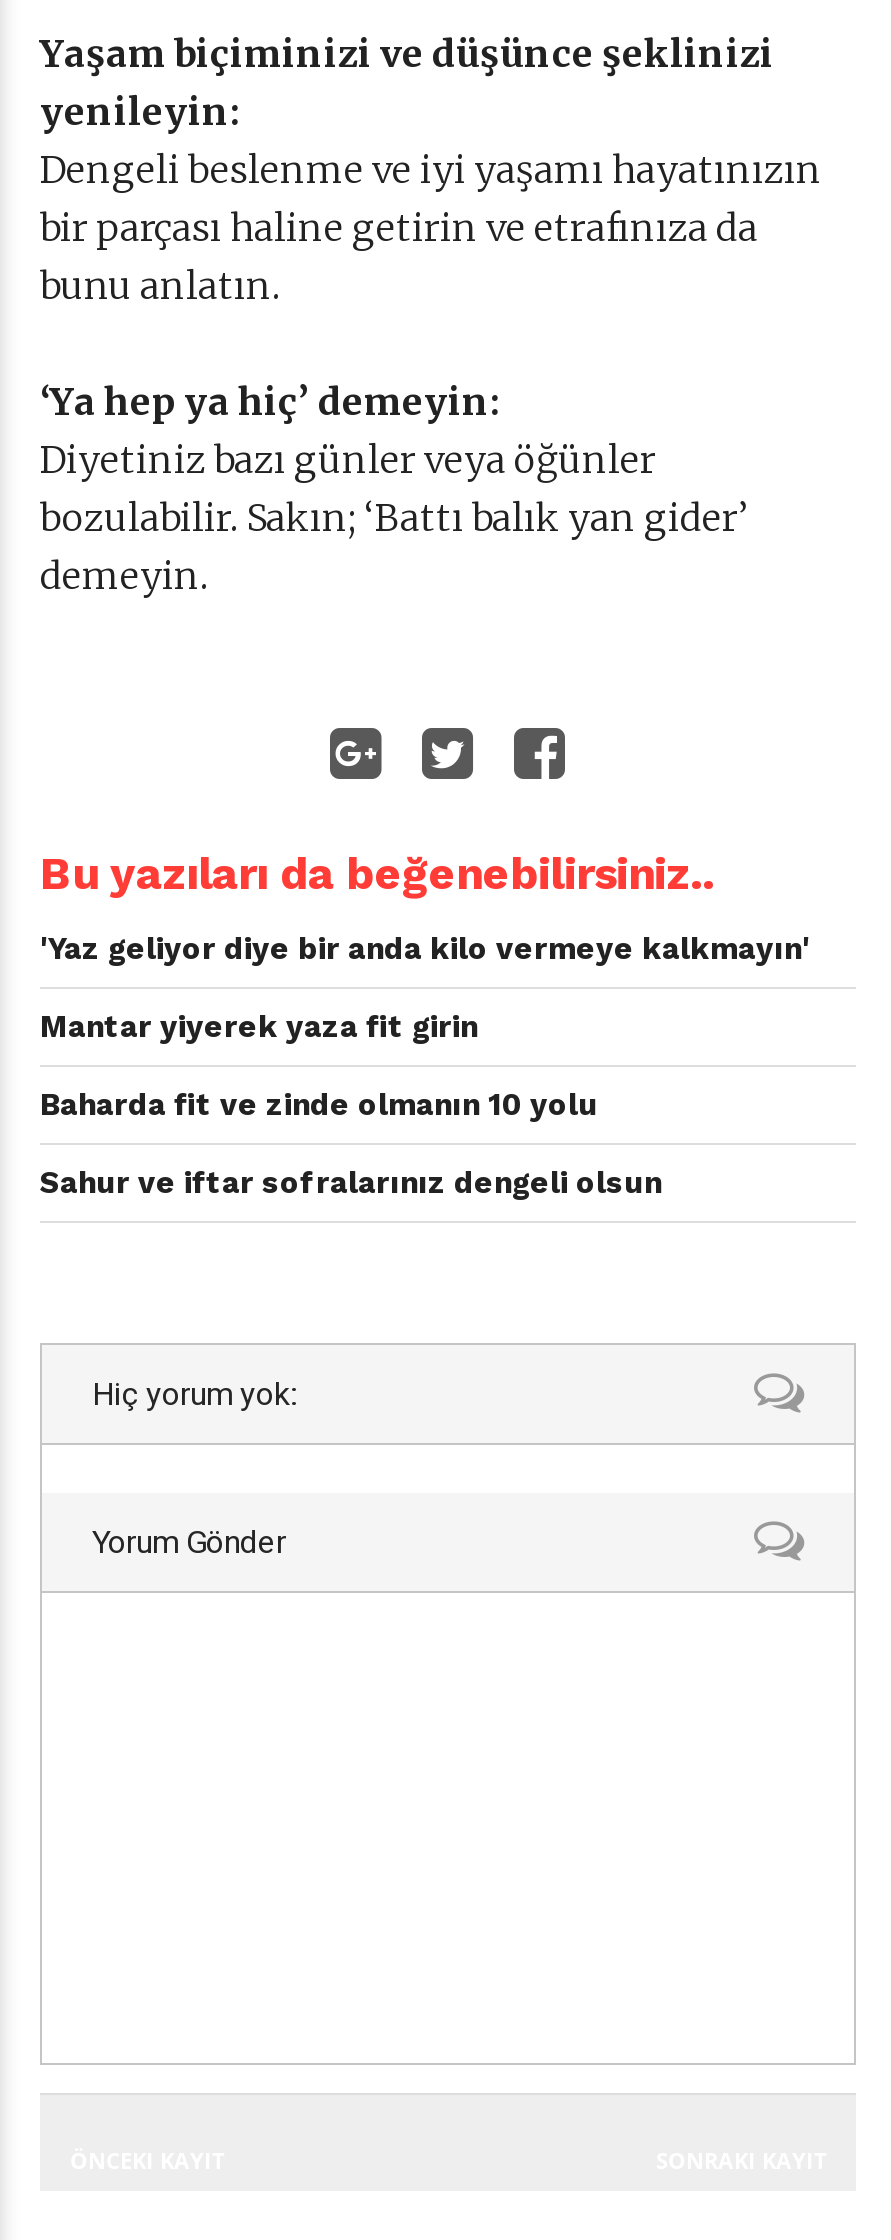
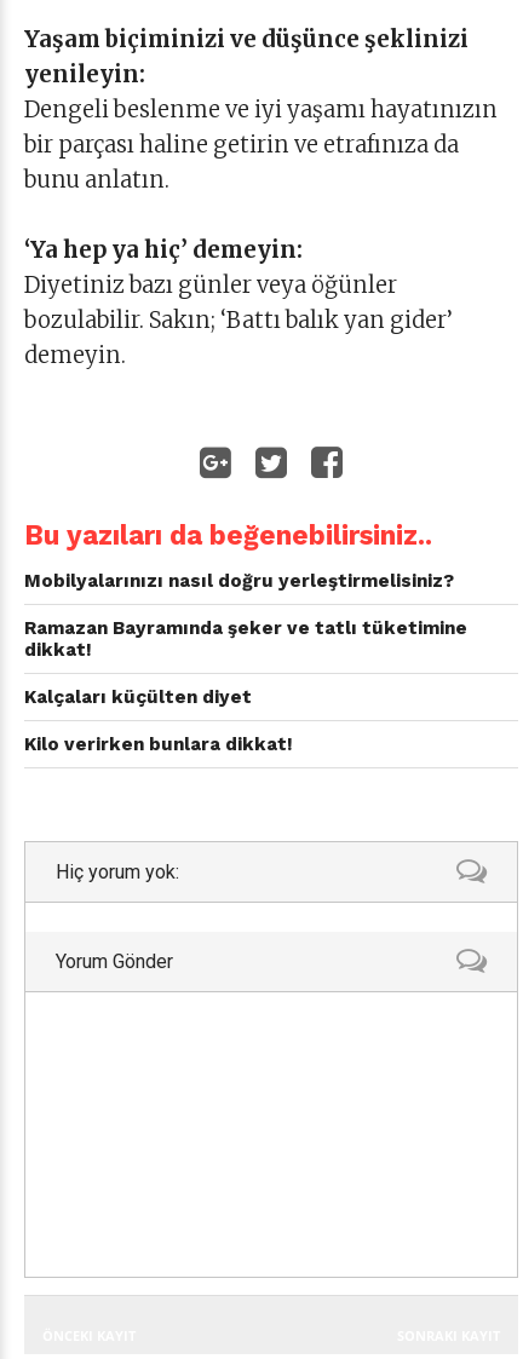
[40,931,810,967] 'Yaz geliyor diye bir anda kilo vermeye kalkmayın' -> [24,570,454,592] Mobilyalarınızı nasıl doğru yerleştirmelisiniz?
[40,1009,478,1045] Mantar yiyerek yaza fit girin -> [24,617,467,661] Ramazan Bayramında şeker ve tatlı tüketimine | dikkat!
[40,1087,598,1123] Baharda fit ve zinde olmanın 10 yolu -> [24,686,252,708] Kalçaları küçülten diyet
[40,1165,662,1201] Sahur ve iftar sofralarınız dengeli olsun -> [24,733,293,755] Kilo verirken bunlara dikkat!

